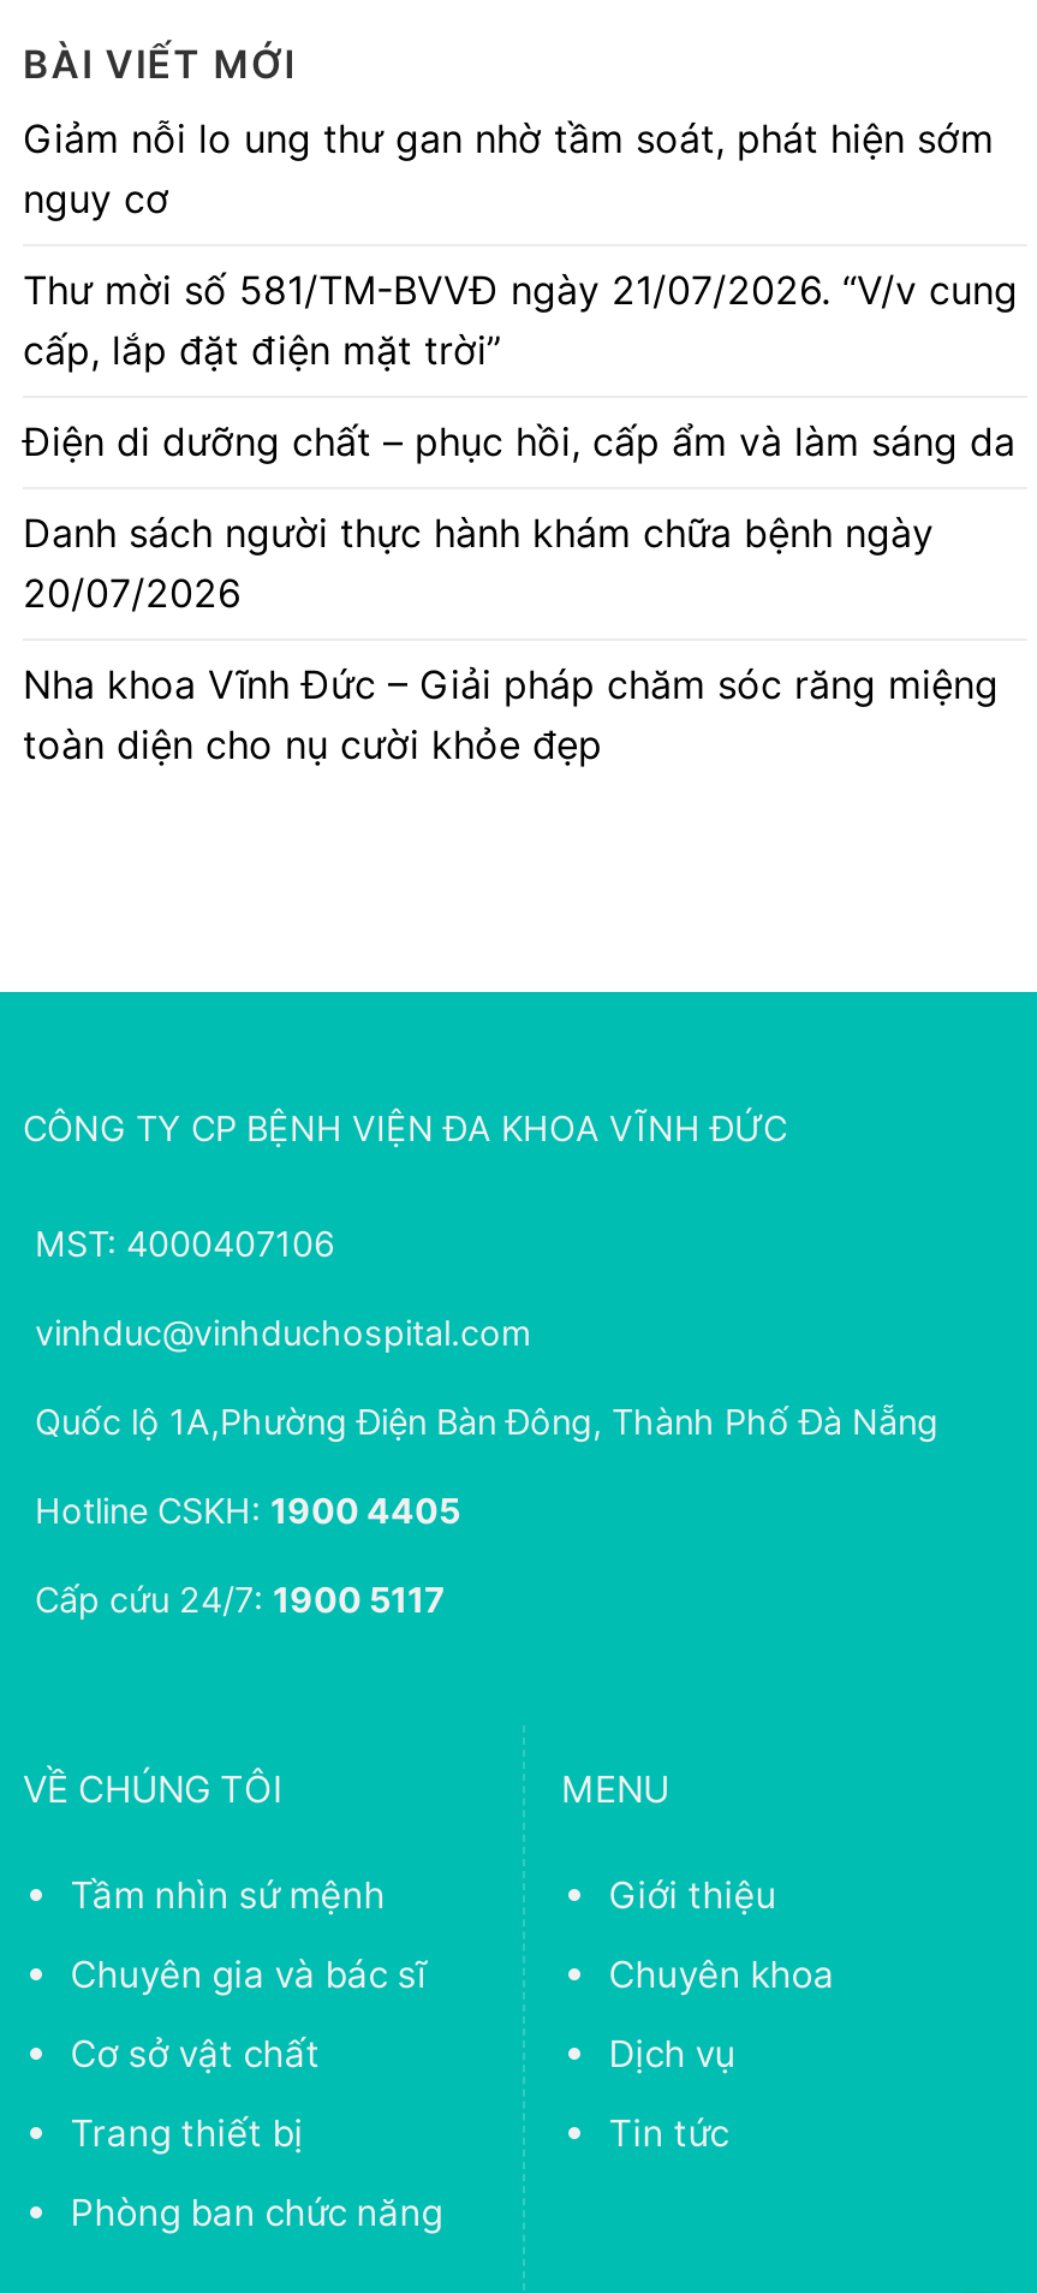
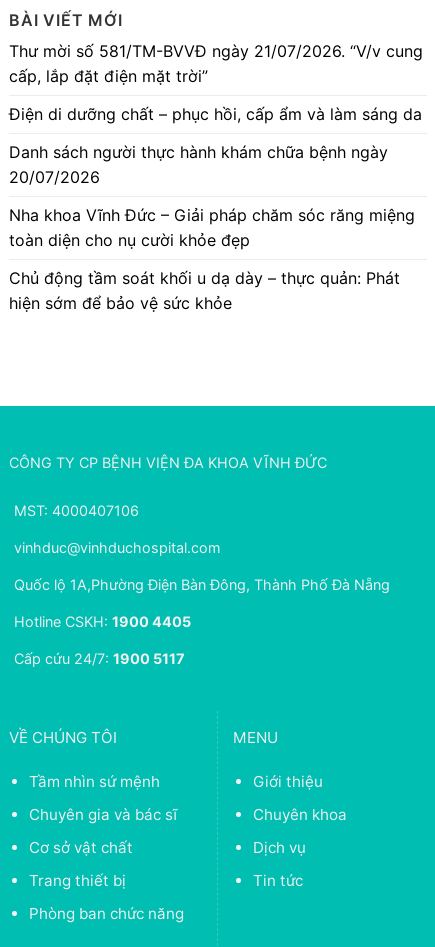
[23,113,994,221] Giảm nỗi lo ung thư gan nhờ tầm soát, phát hiện sớm | nguy cơ -> none
moved [23,265,1018,767] -> [9,41,423,250]: Thư mời số 581/TM-BVVĐ ngày 21/07/2026. “V/v cung | cấp, lắp đặt điện mặt trời” | Điện di dưỡng chất – phục hồi, cấp ẩm và làm sáng da | Danh sách người thực hành khám chữa bệnh ngày | 20/07/2026 | Nha khoa Vĩnh Đức – Giải pháp chăm sóc răng miệng | toàn diện cho nụ cười khỏe đẹp
none -> [9,268,400,313] Chủ động tầm soát khối u dạ dày – thực quản: Phát | hiện sớm để bảo vệ sức khỏe

